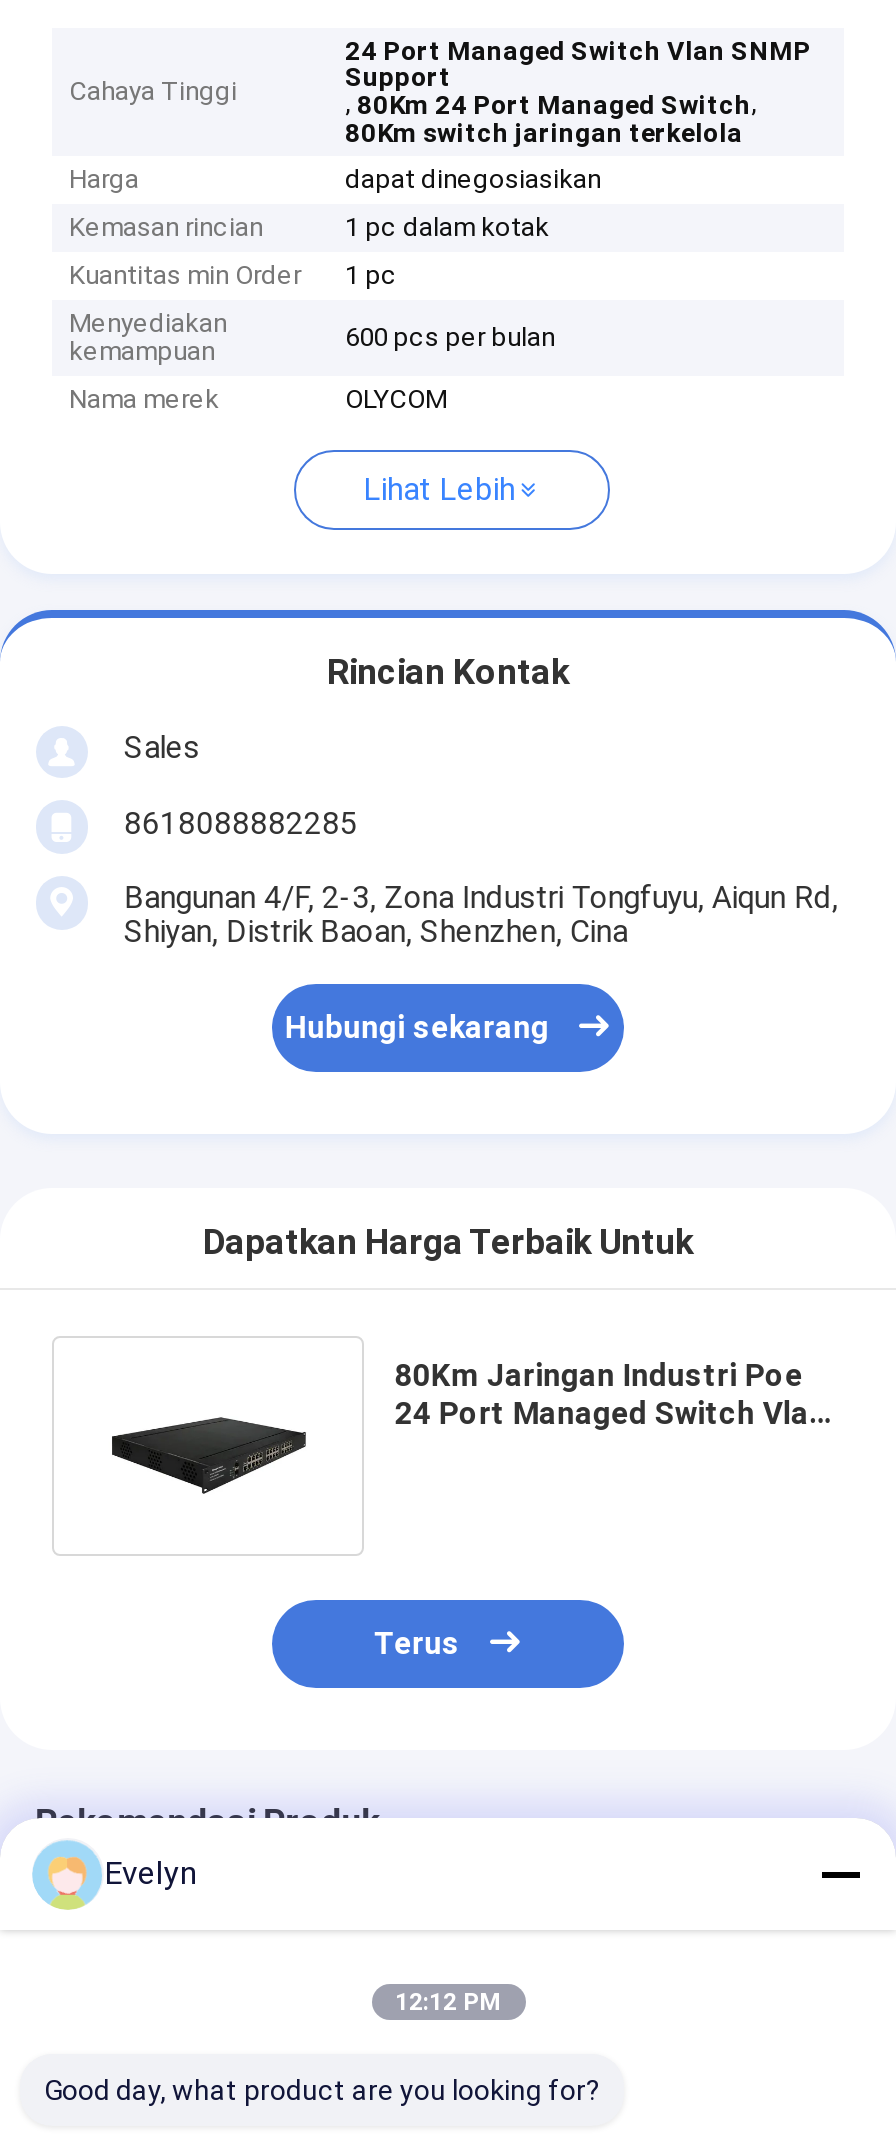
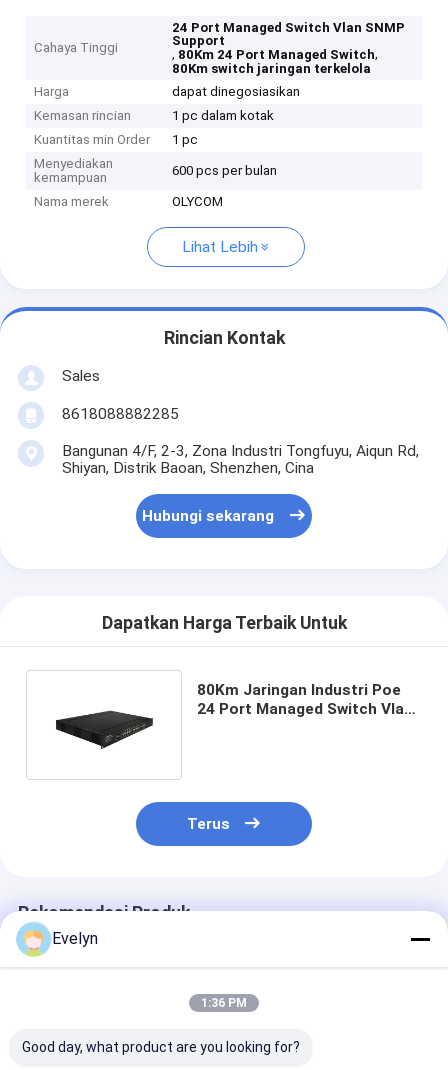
[395,1988,501,2016] 12:12 PM -> [201,996,247,1010] 1:36 PM

